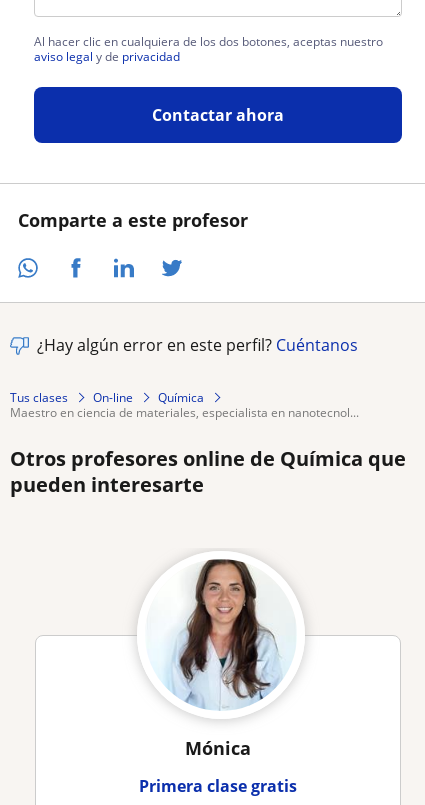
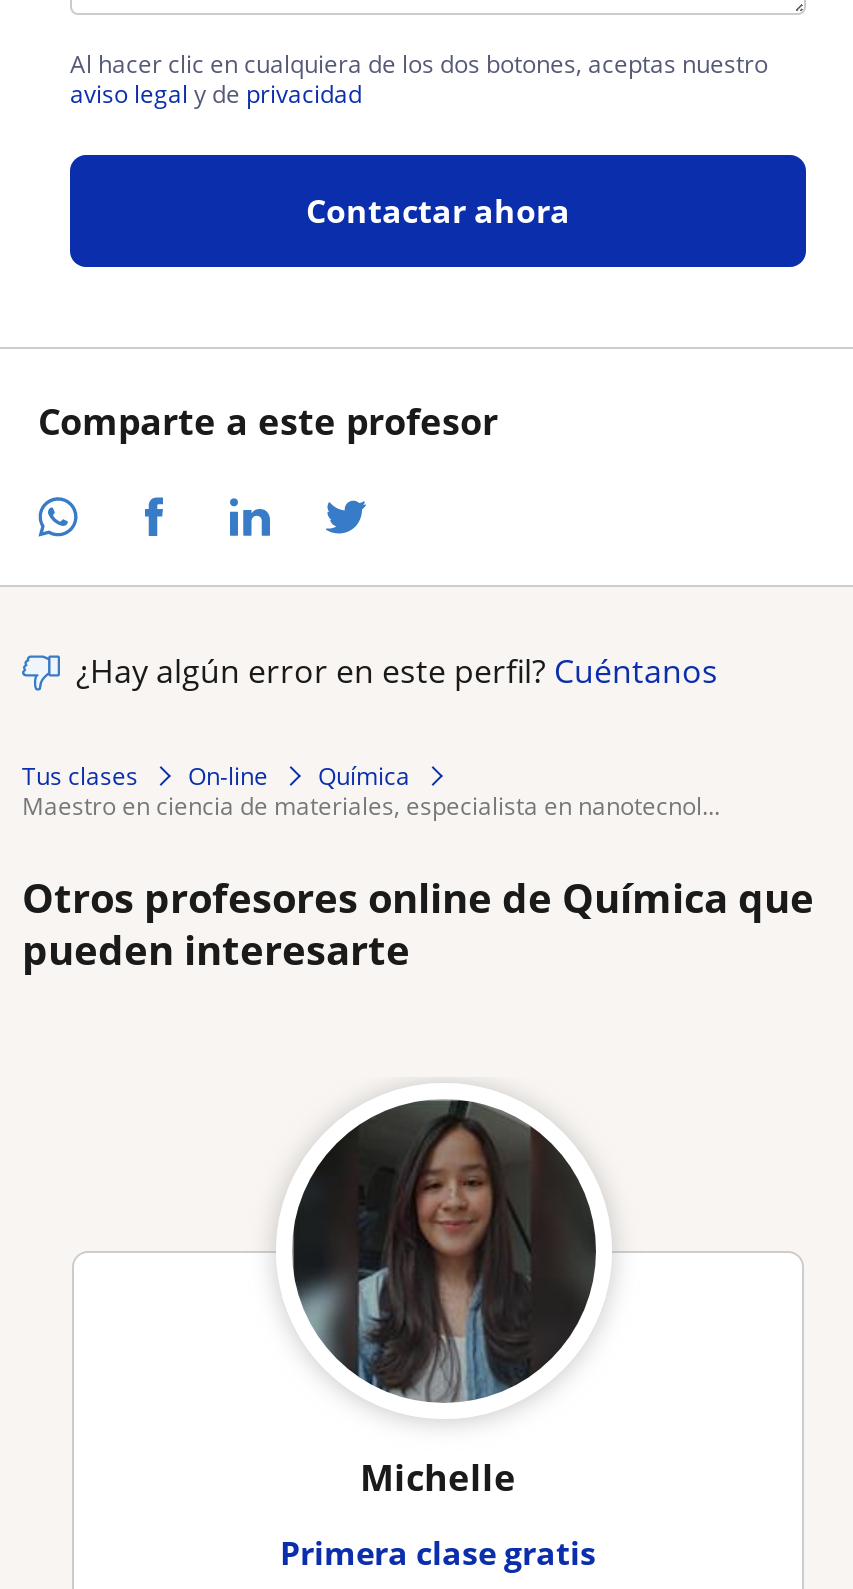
[145,560,297,760] [image] | Mónica -> [290,1101,598,1500] [image] | Michelle

